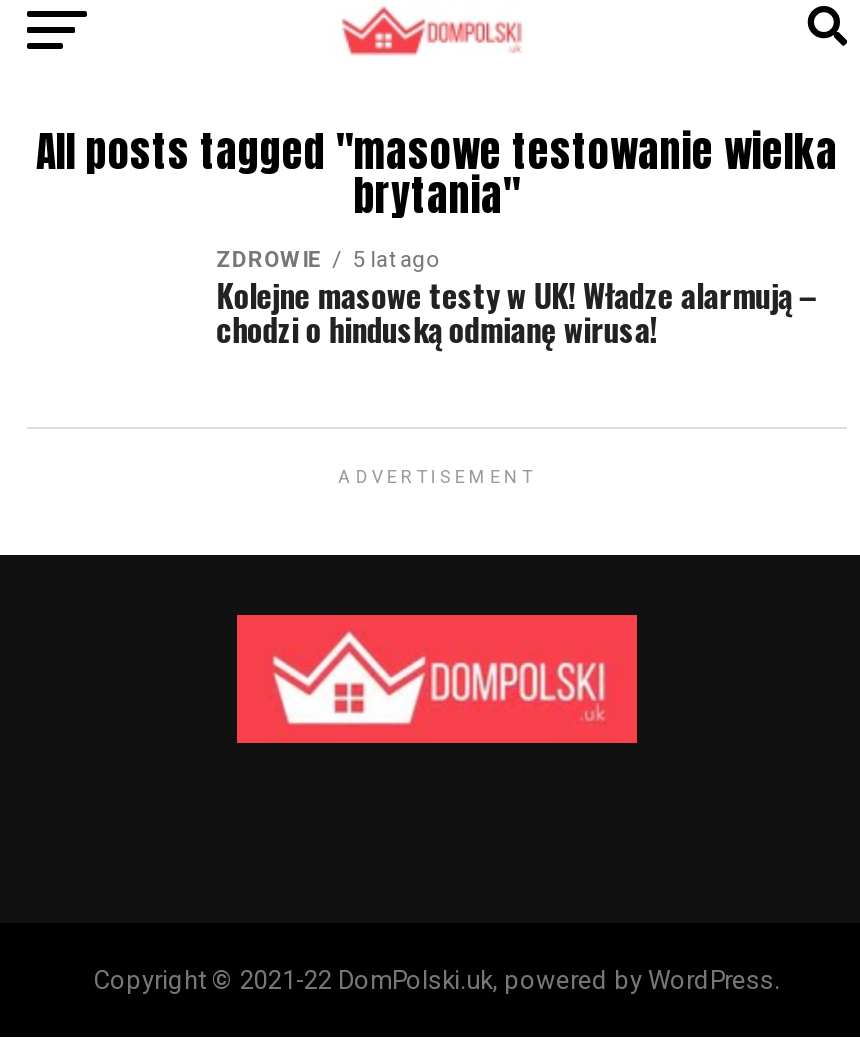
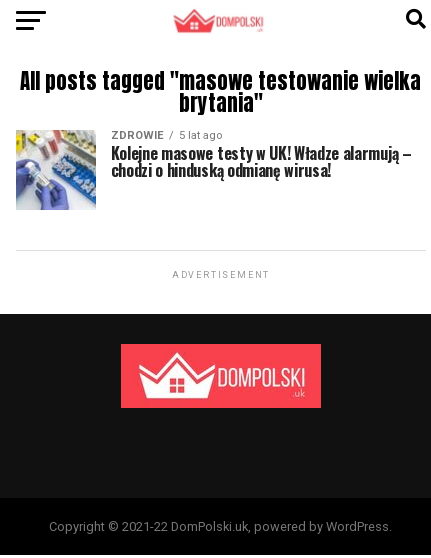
none -> [15,129,97,211] [image]

